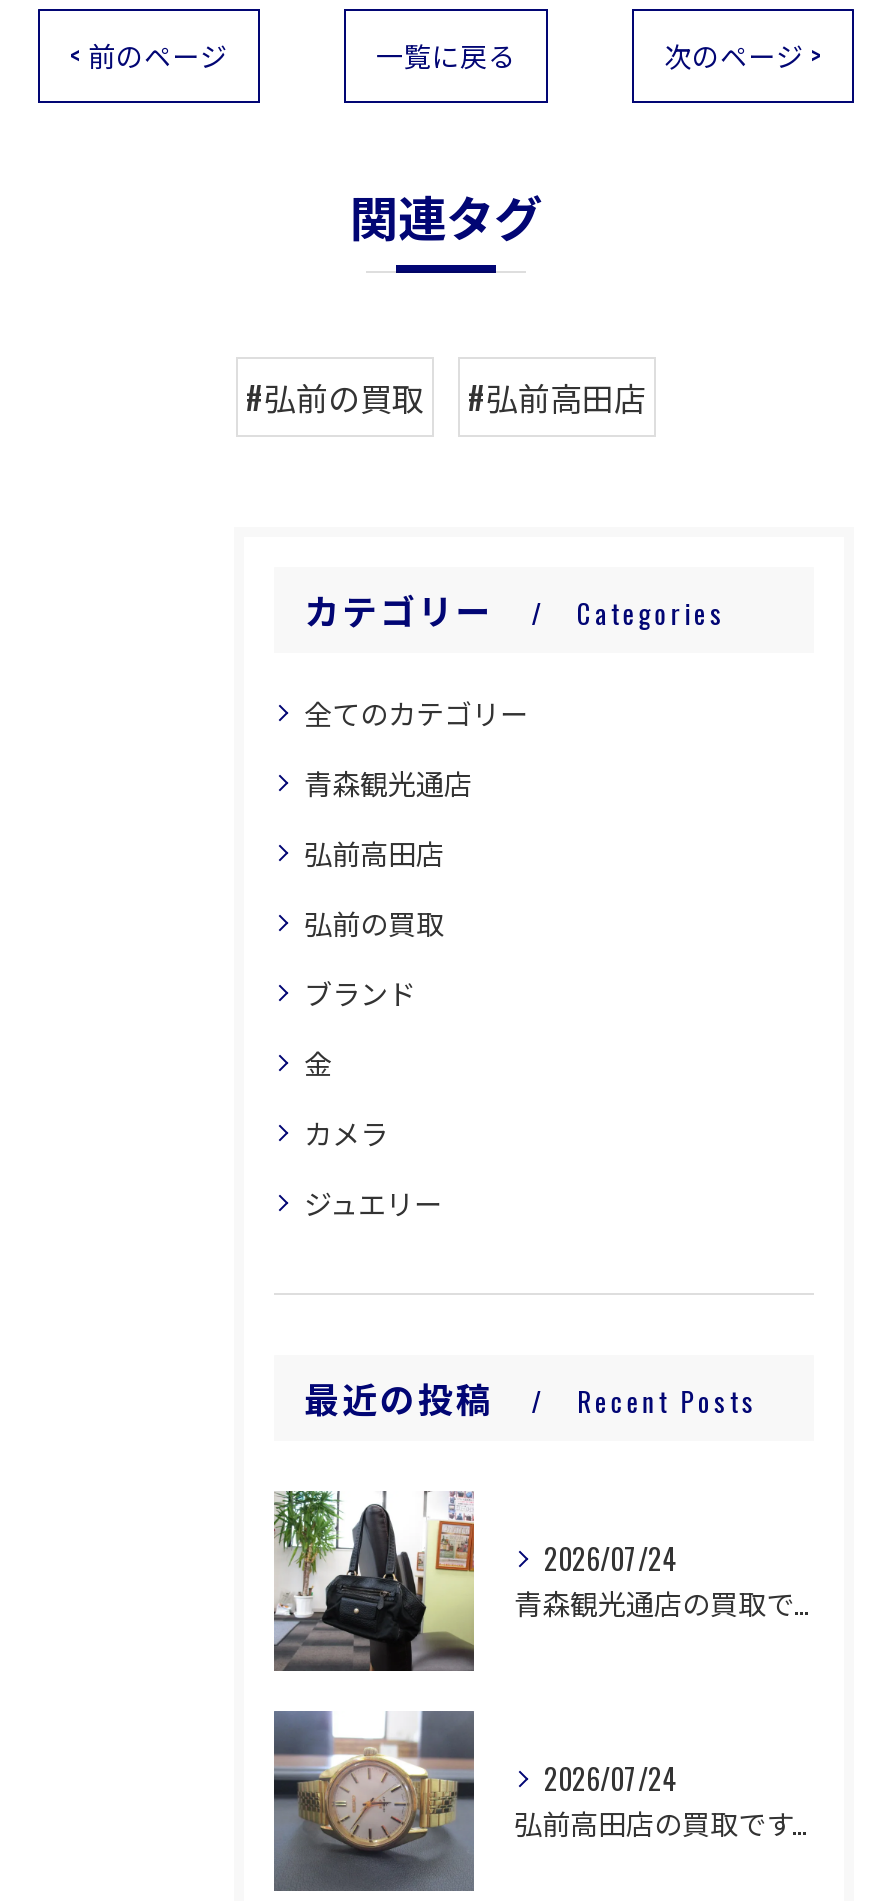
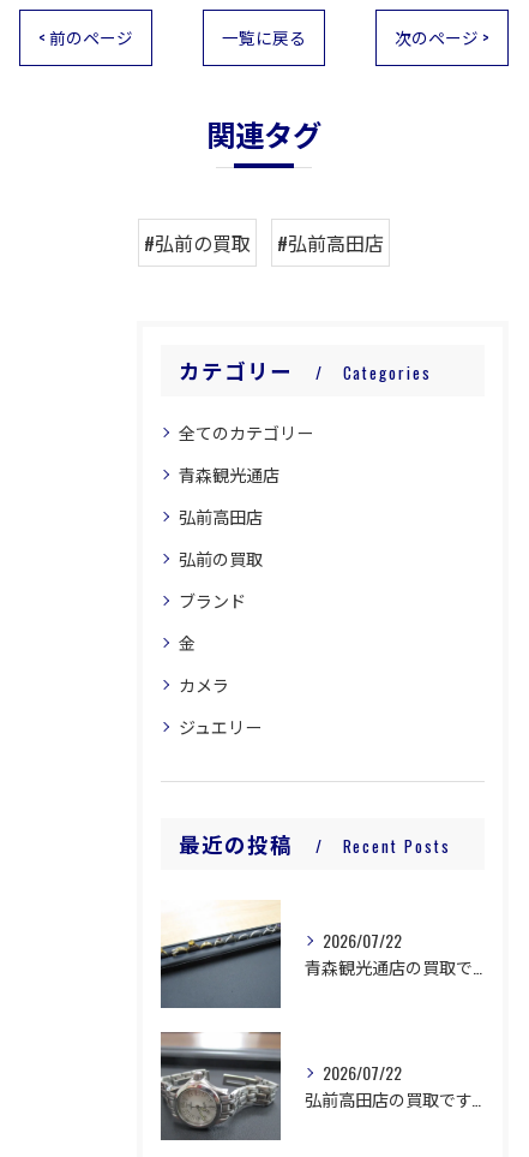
[272,1489,676,1673] [image] | 2026/07/24 -> [160,900,402,1009] [image] | 2026/07/22
[272,1711,676,1881] [image] | 2026/07/24 -> [161,1032,402,1134] [image] | 2026/07/22

